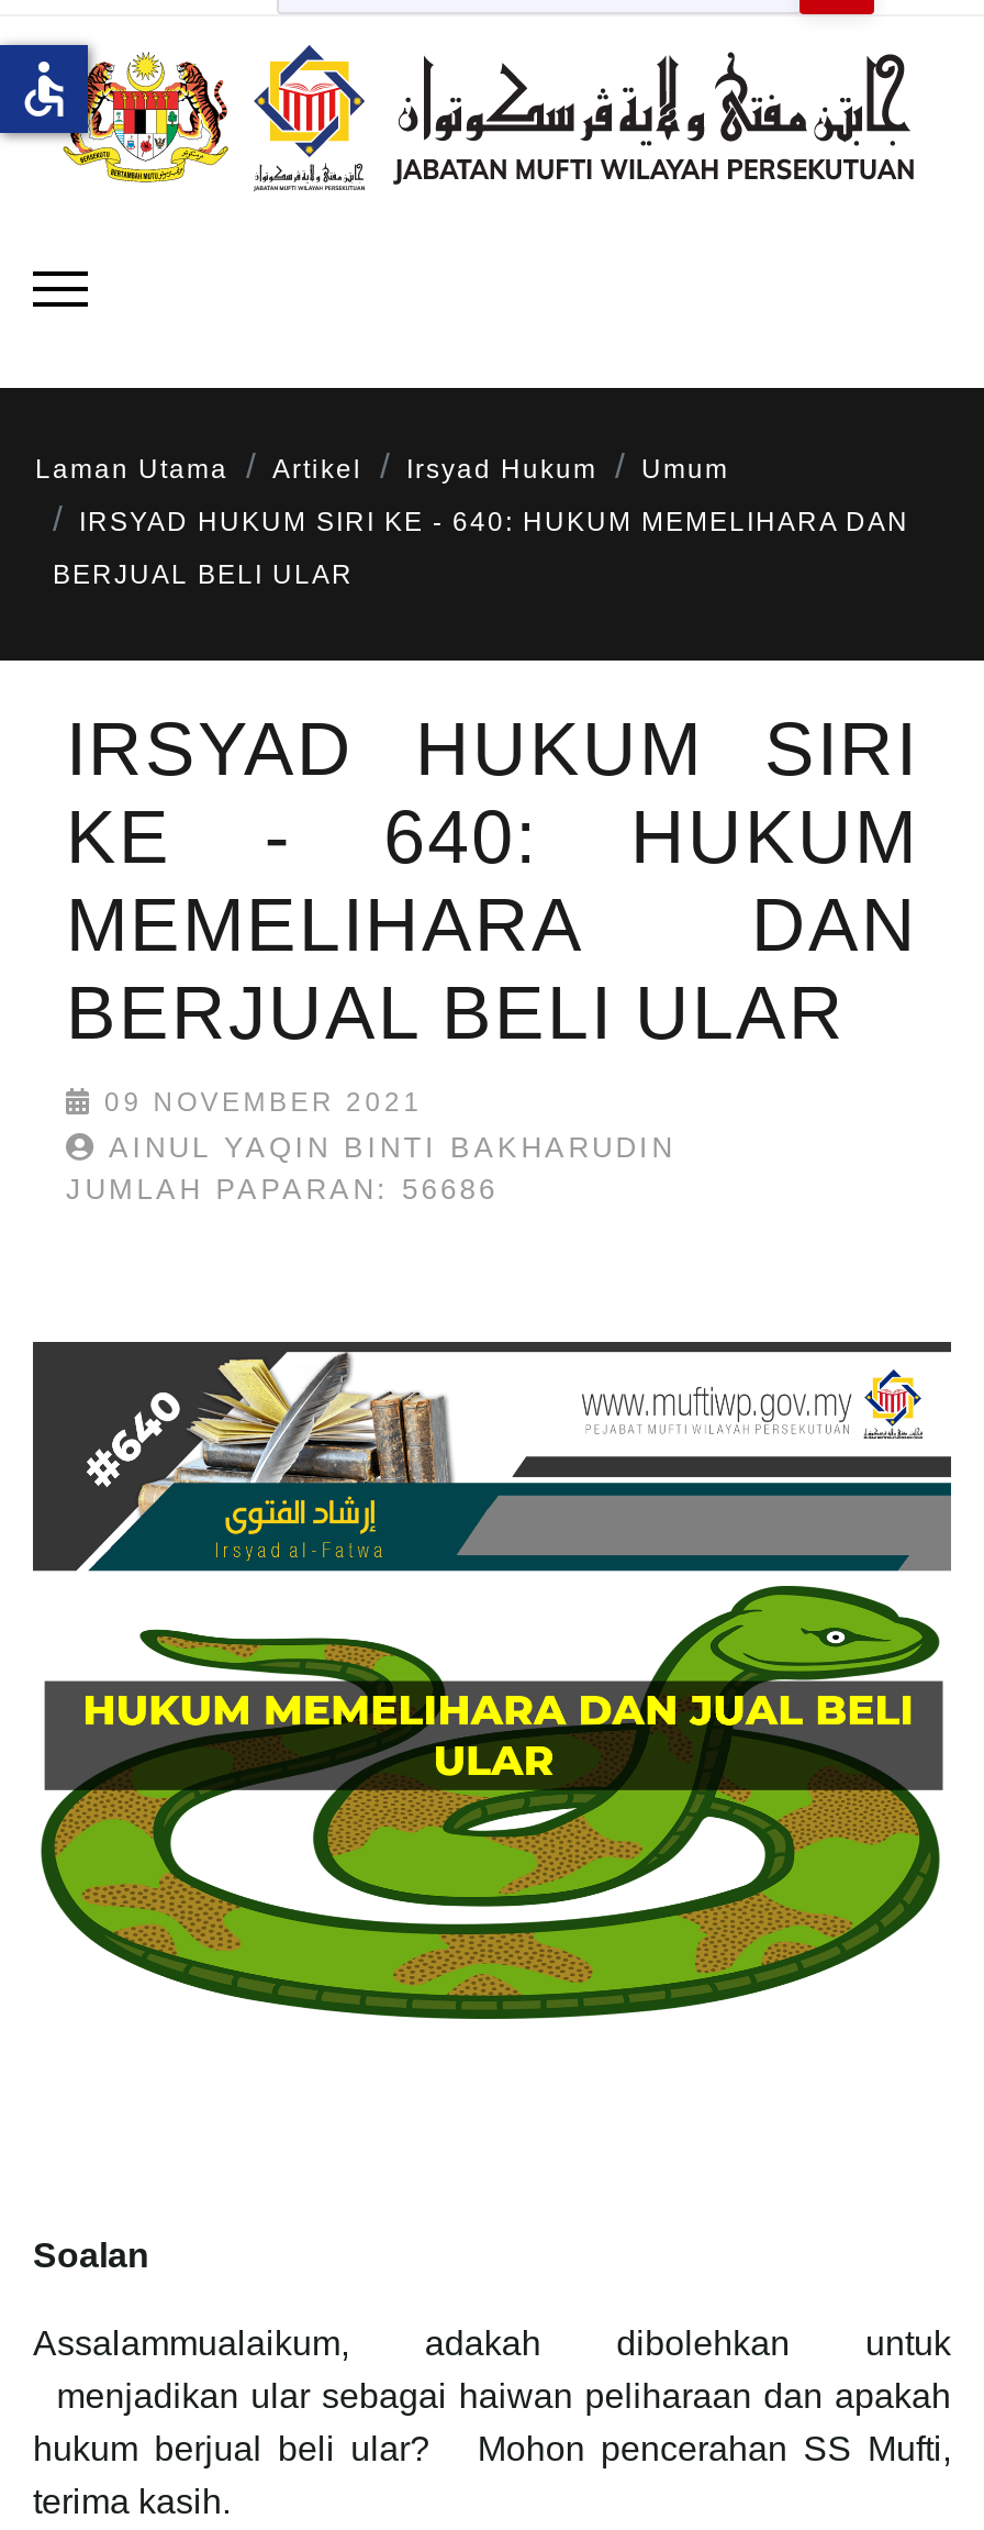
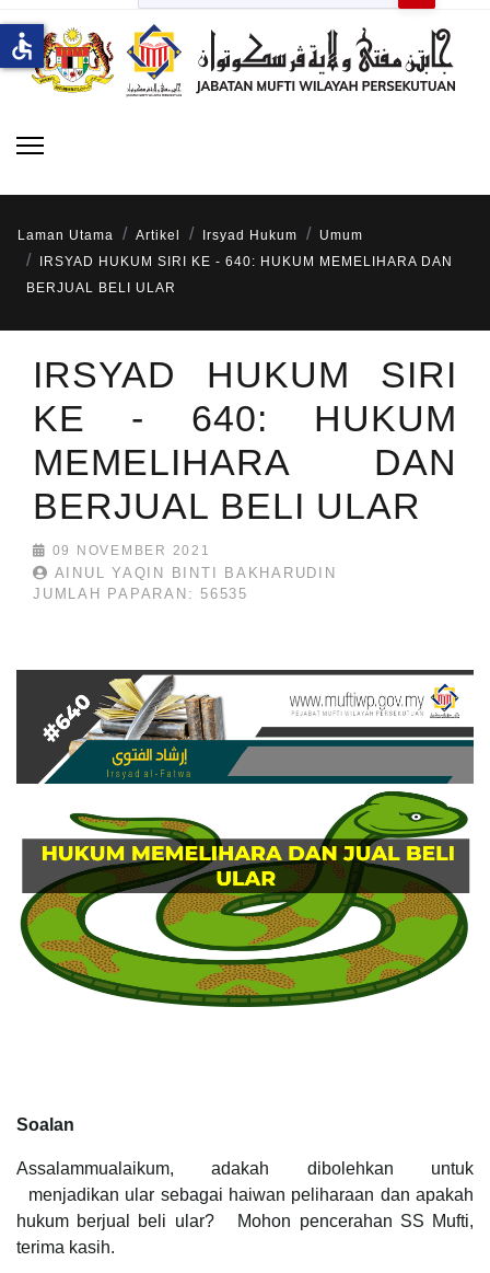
[66,1174,498,1207] JUMLAH PAPARAN: 56686 -> [33,586,248,602] JUMLAH PAPARAN: 56535

